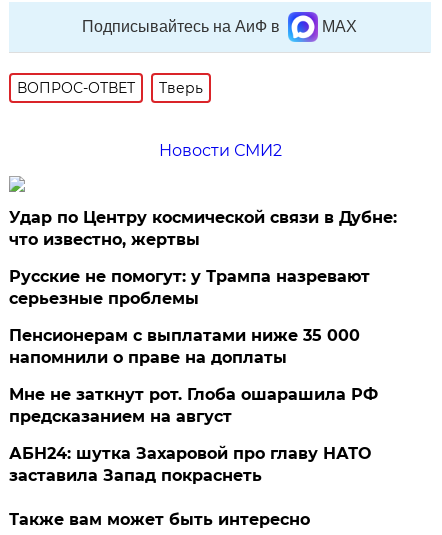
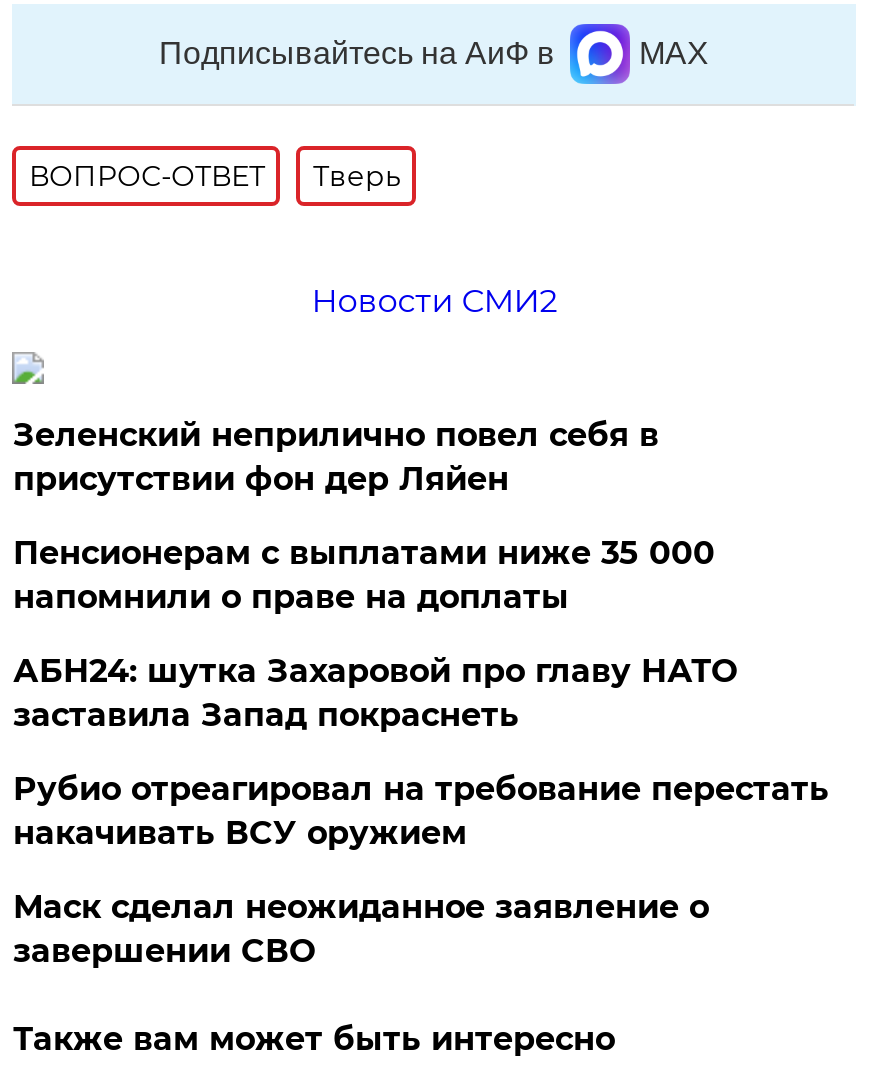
[9,208,397,308] Удар по Центру космической связи в Дубне: | что известно, жертвы | Русские не помогут: у Трампа назревают | серьезные проблемы -> [13,416,659,498] Зеленский неприлично повел cебя в | присутствии фон дер Ляйен
moved [9,326,360,367] -> [13,534,715,616]: Пенсионерам с выплатами ниже 35 000 | напомнили о праве на доплаты
[9,385,378,426] Мне не заткнут рот. Глоба ошарашила РФ | предсказанием на август -> none
moved [9,444,371,485] -> [13,652,737,734]: АБН24: шутка Захаровой про главу НАТО | заставила Запад покраснеть
none -> [13,770,829,970] Рубио отреагировал на требование перестать | накачивать ВСУ оружием | Маск сделал неожиданное заявление о | завершении СВО

